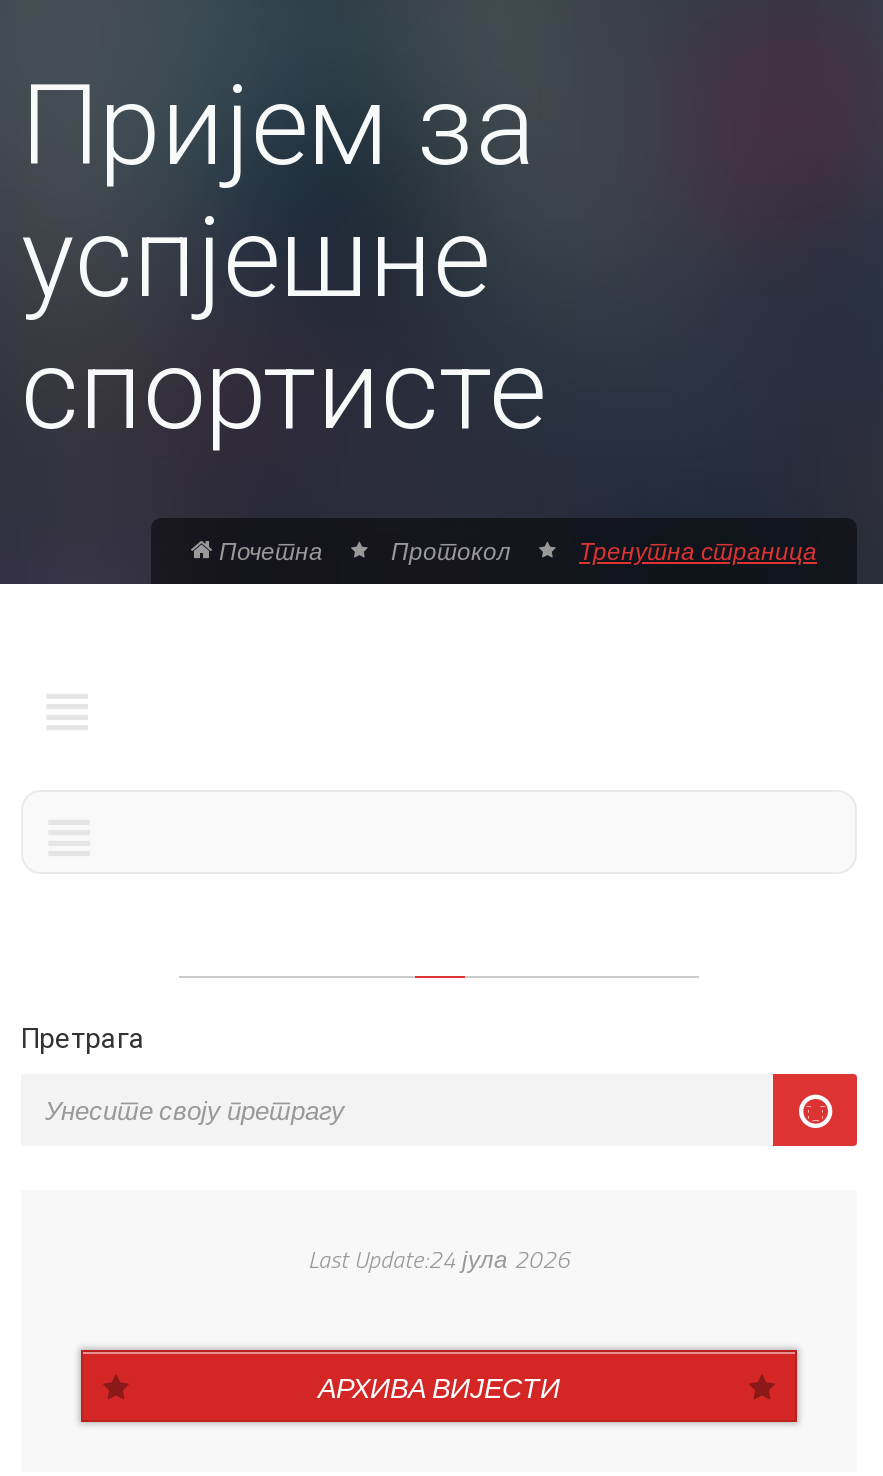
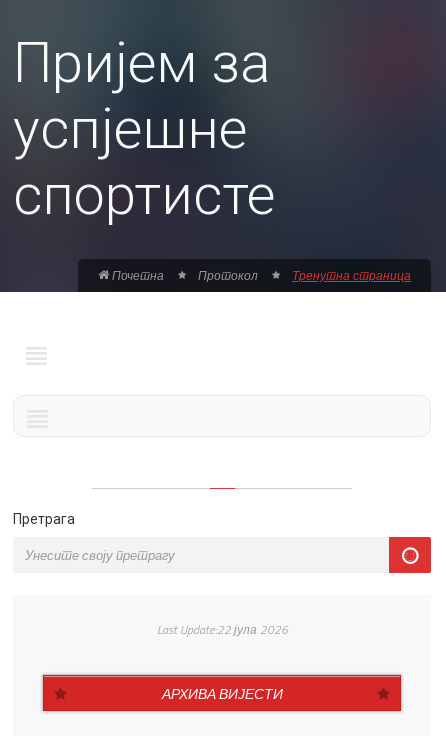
[308,1240,570,1278] Last Update:24 јула 2026 -> [156,620,287,639] Last Update:22 јула 2026

